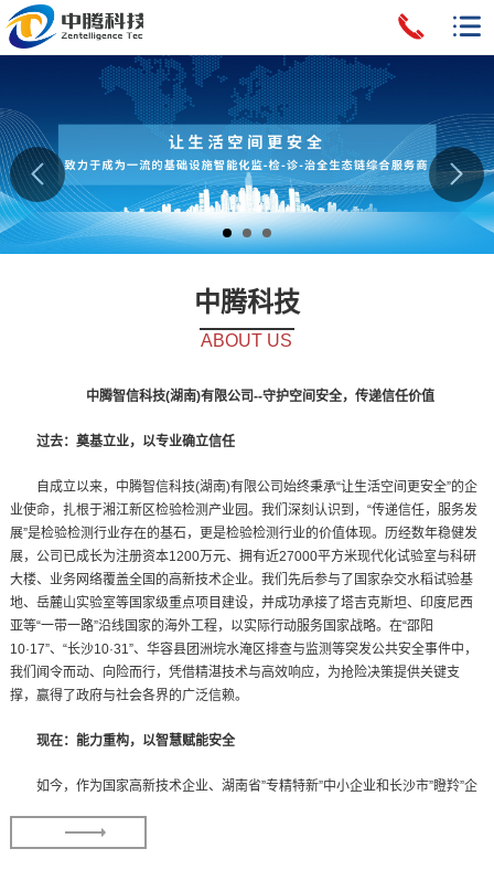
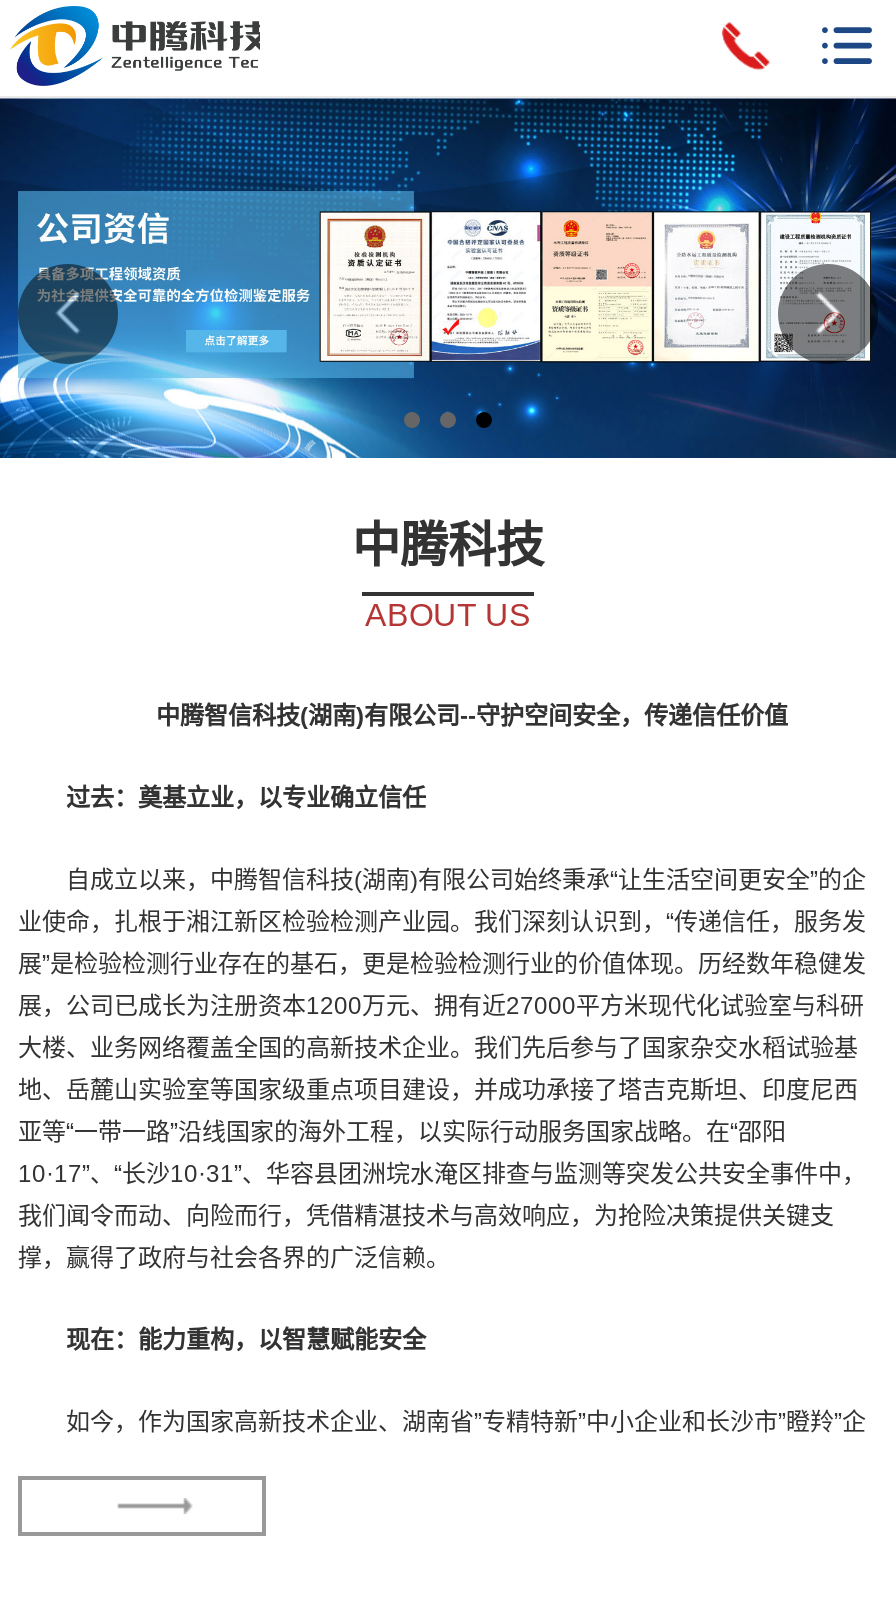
[3,55,491,255] [image] -> [6,98,890,460] [image]

